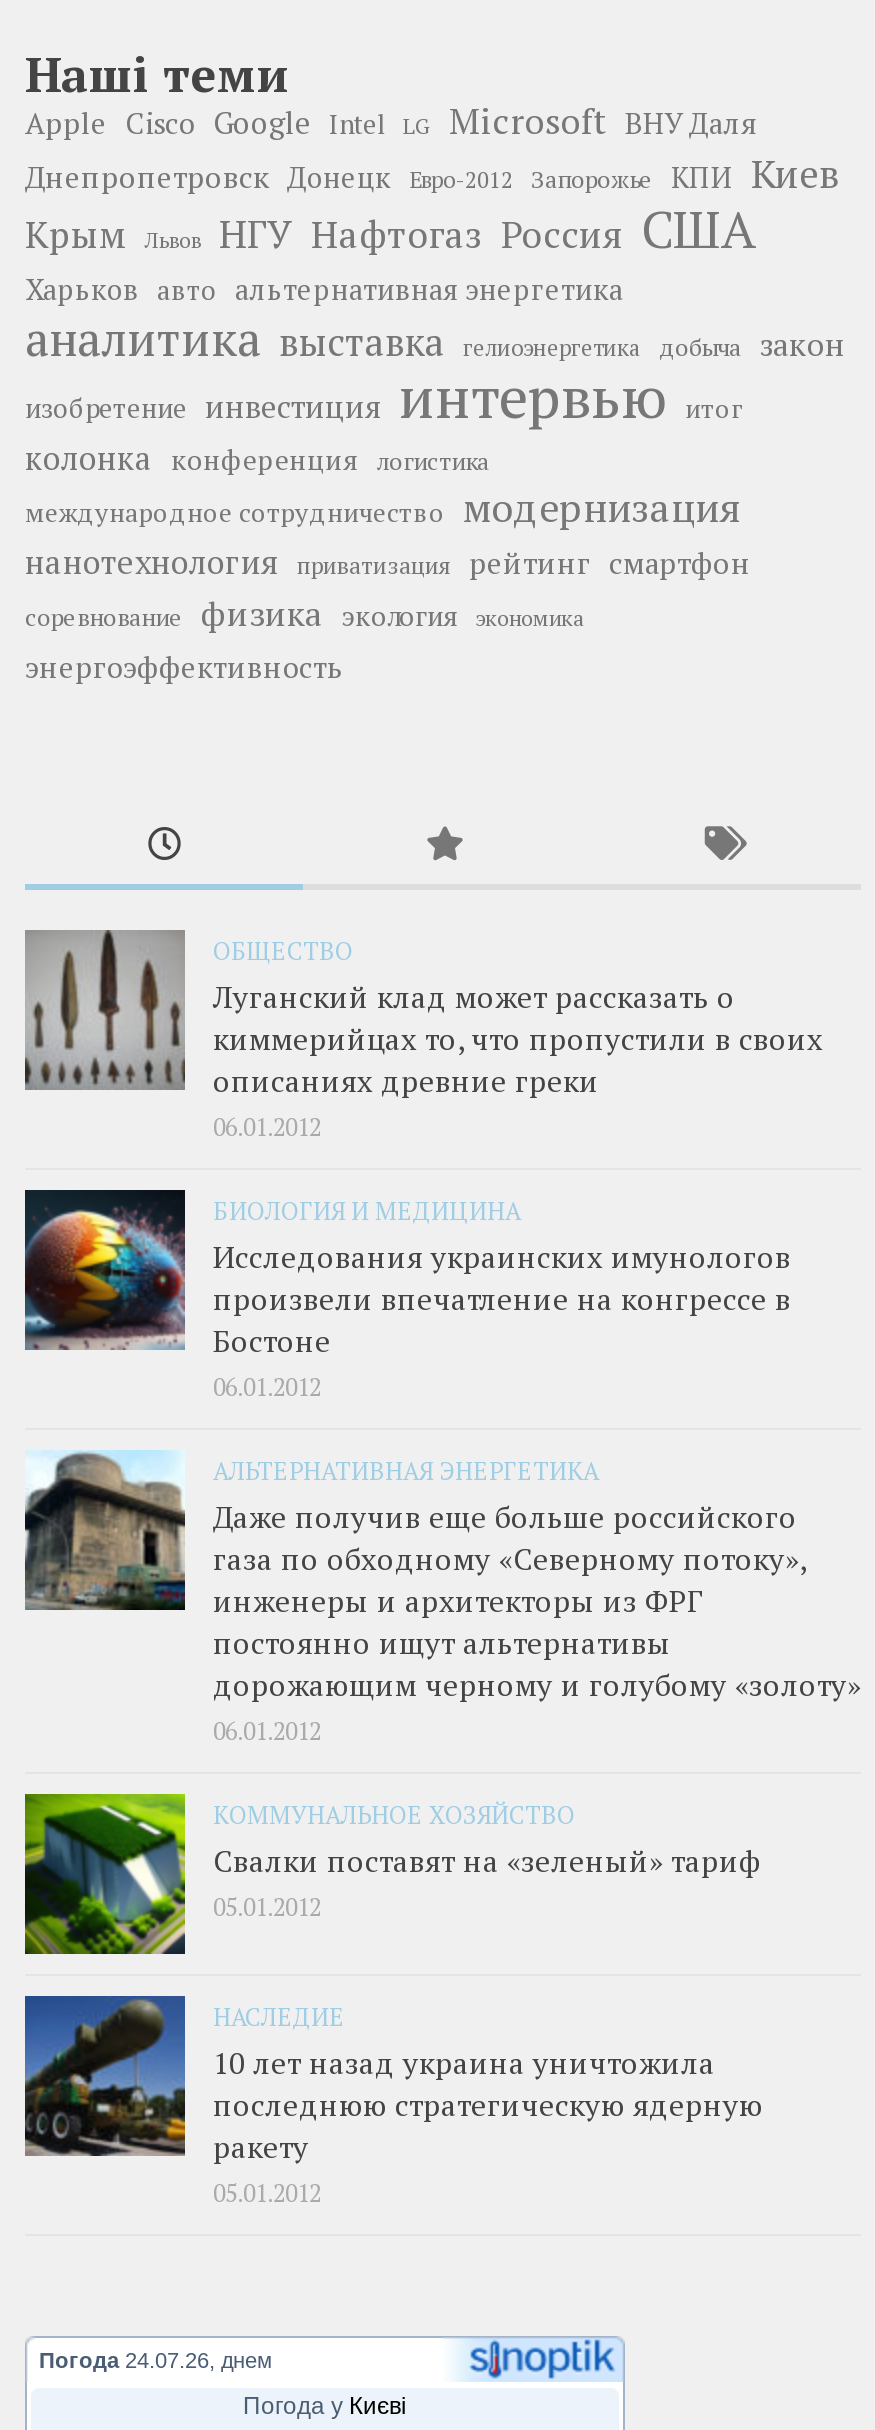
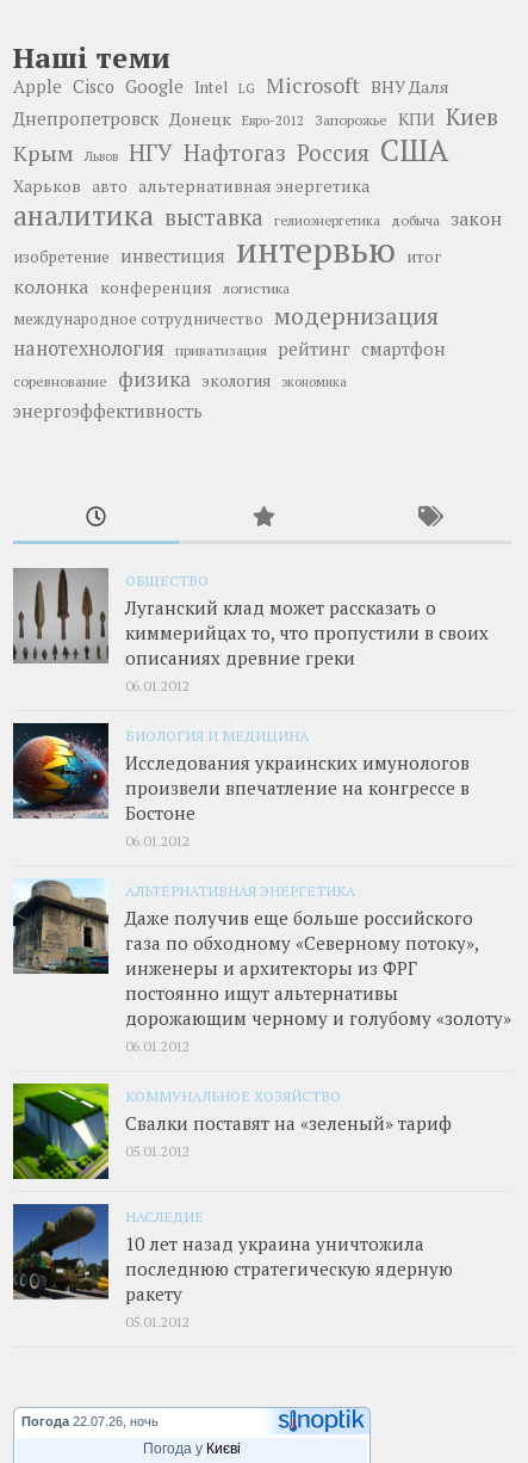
[39,2348,273,2372] Погода 24.07.26, днем -> [21,1414,159,1429] Погода 22.07.26, ночь

